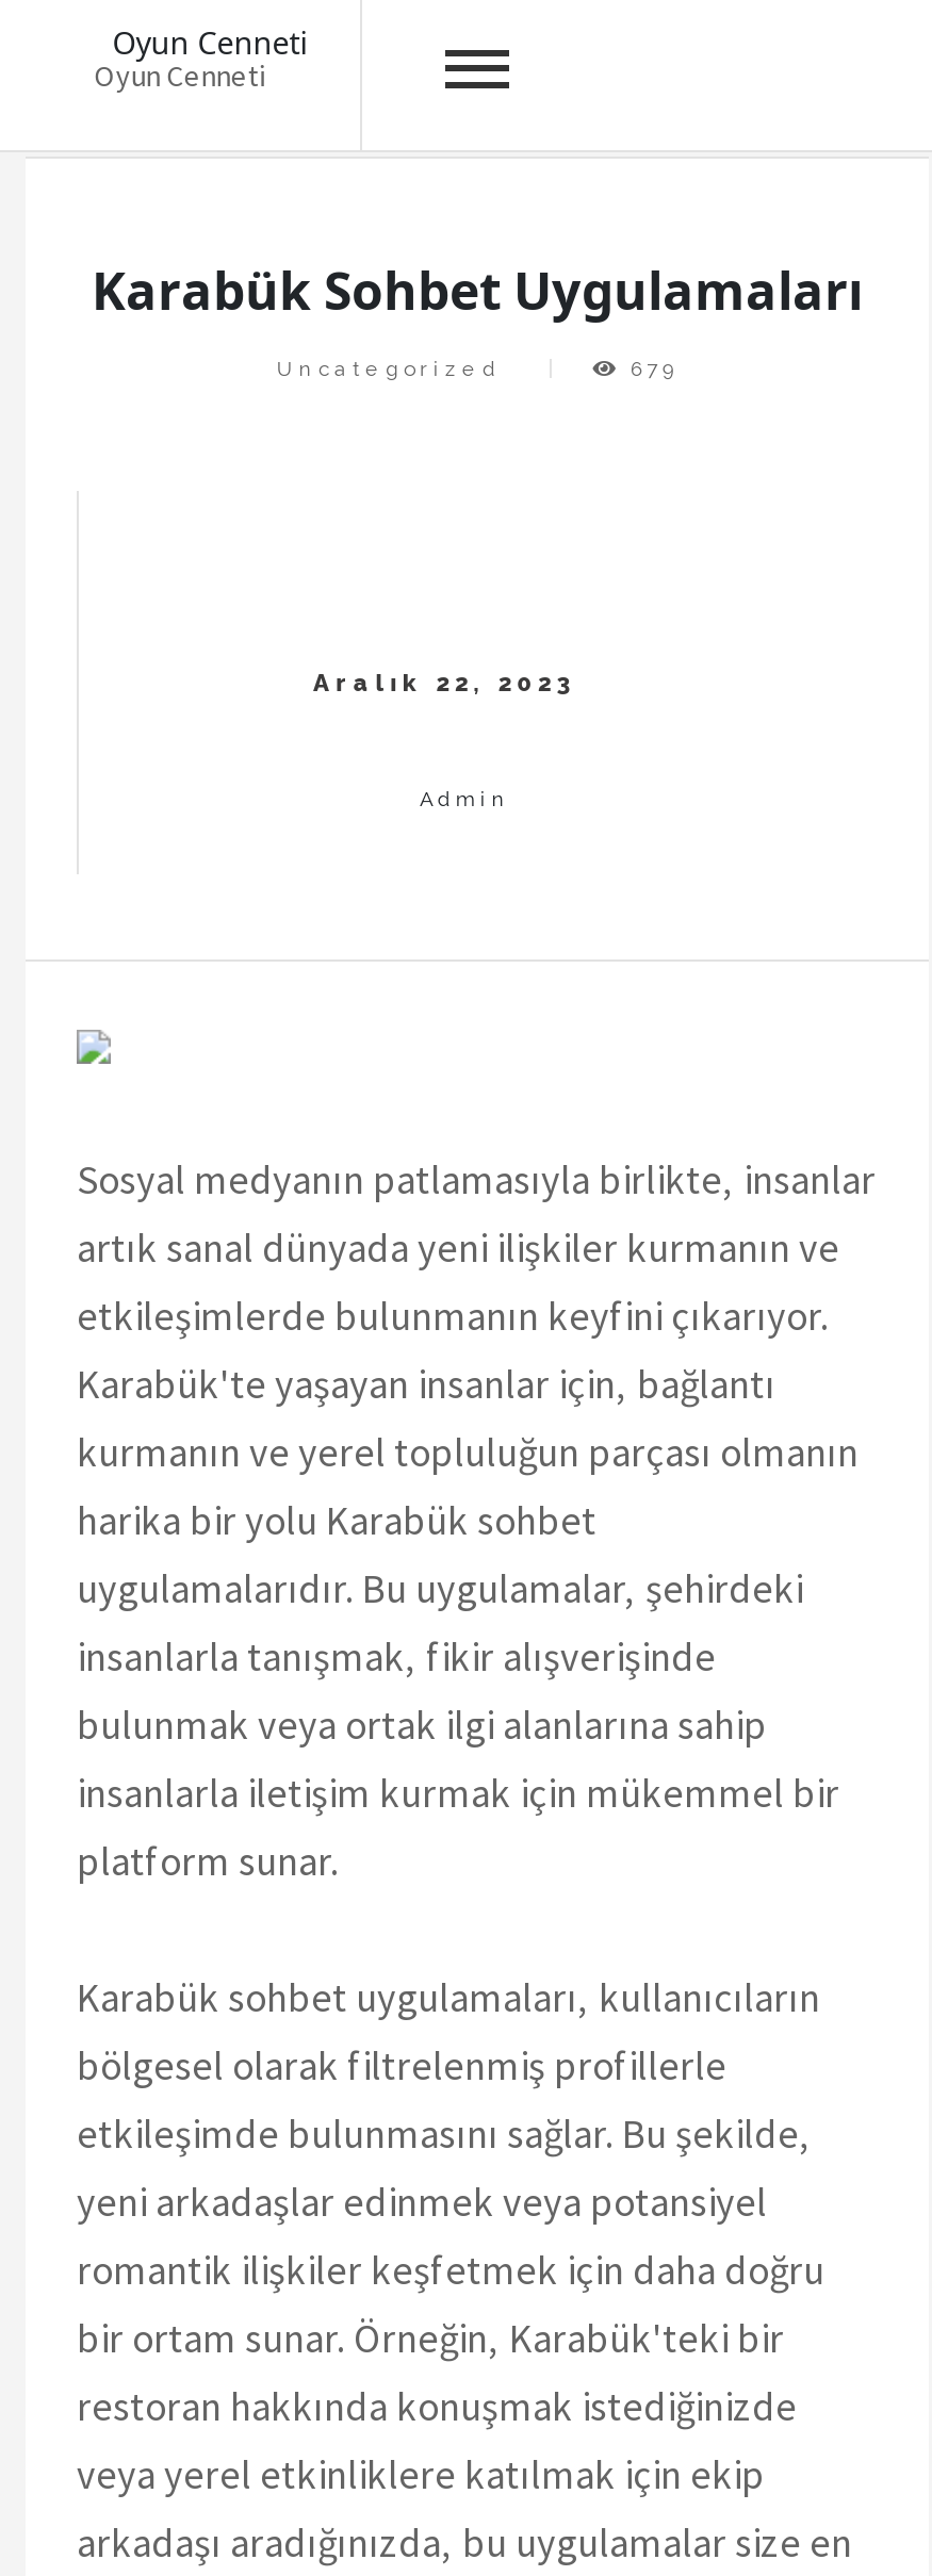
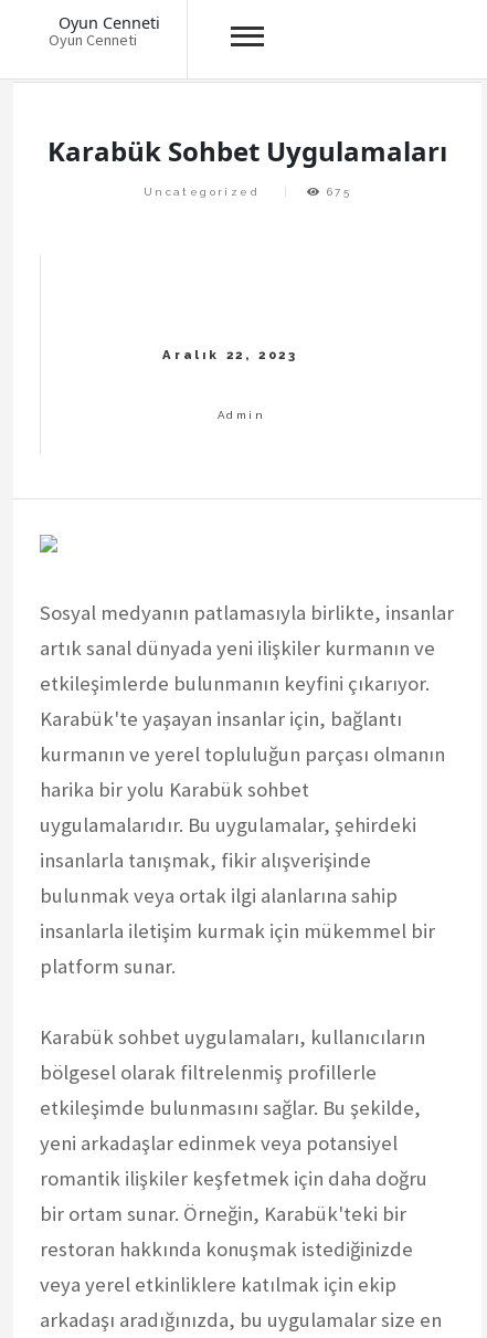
[621,357,678,380] 679 -> [322,186,352,198] 675

